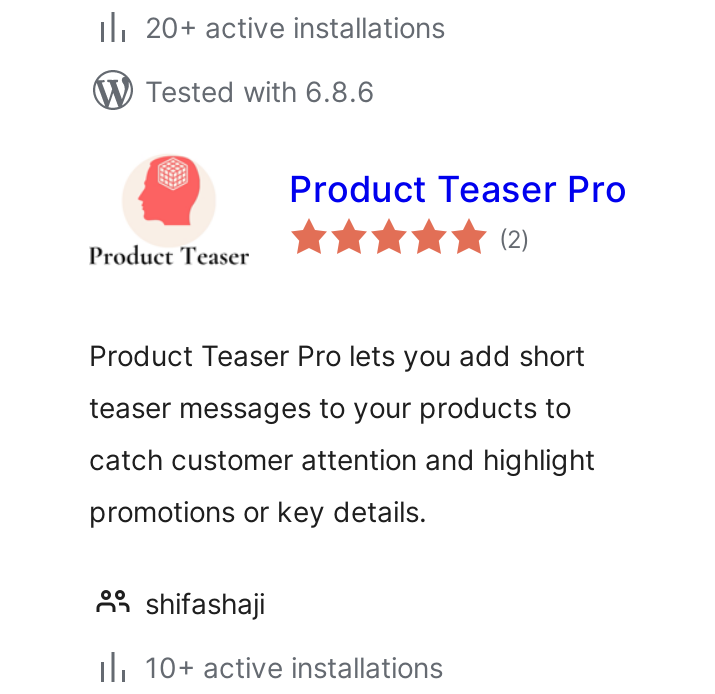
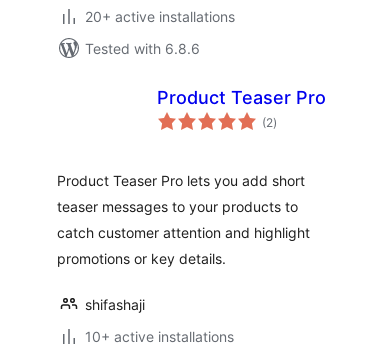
[87,152,251,268] [image] -> none

